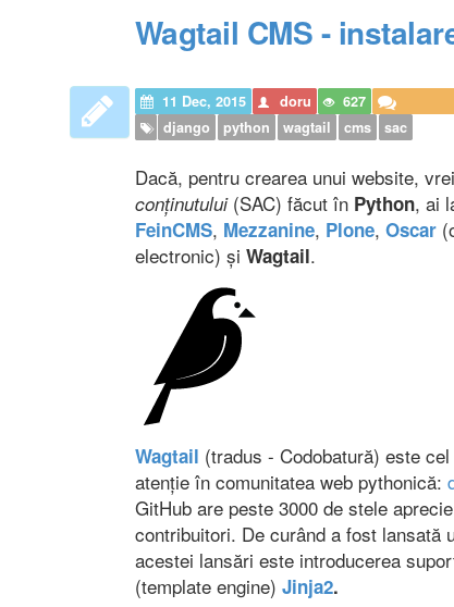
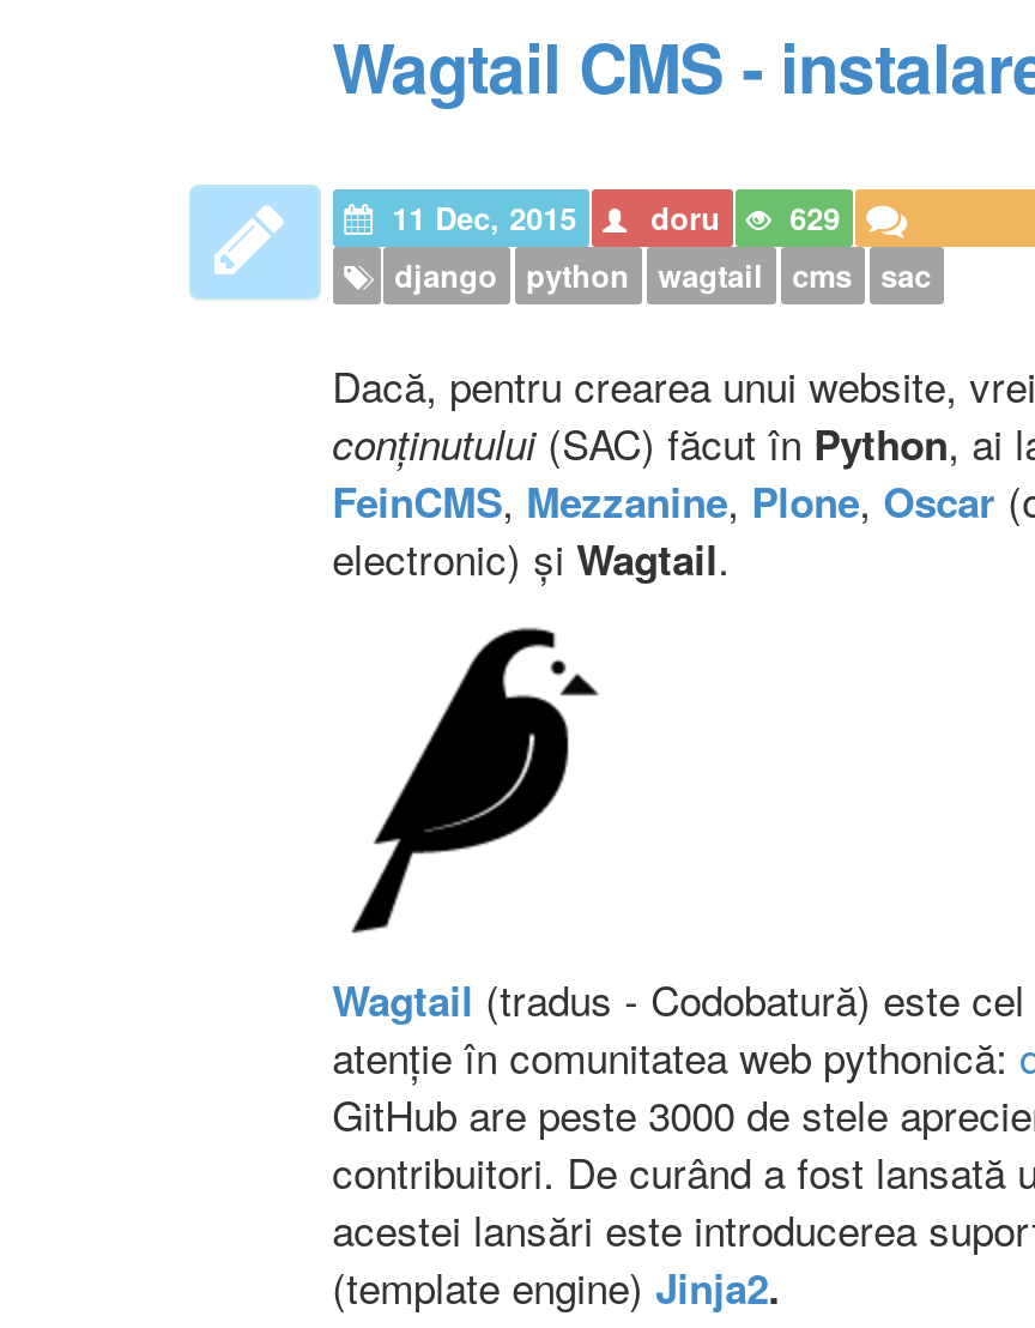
[153,91,365,111] 11 Dec, 2015 doru 627 -> [373,197,840,240] 11 Dec, 2015 doru 629

